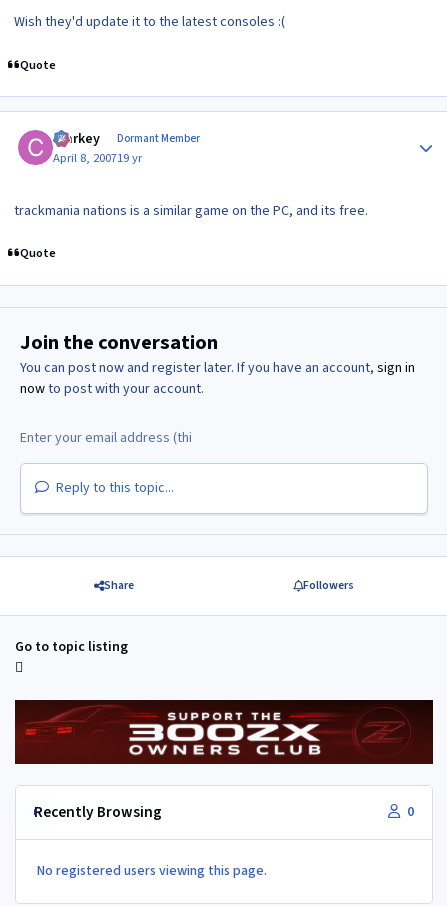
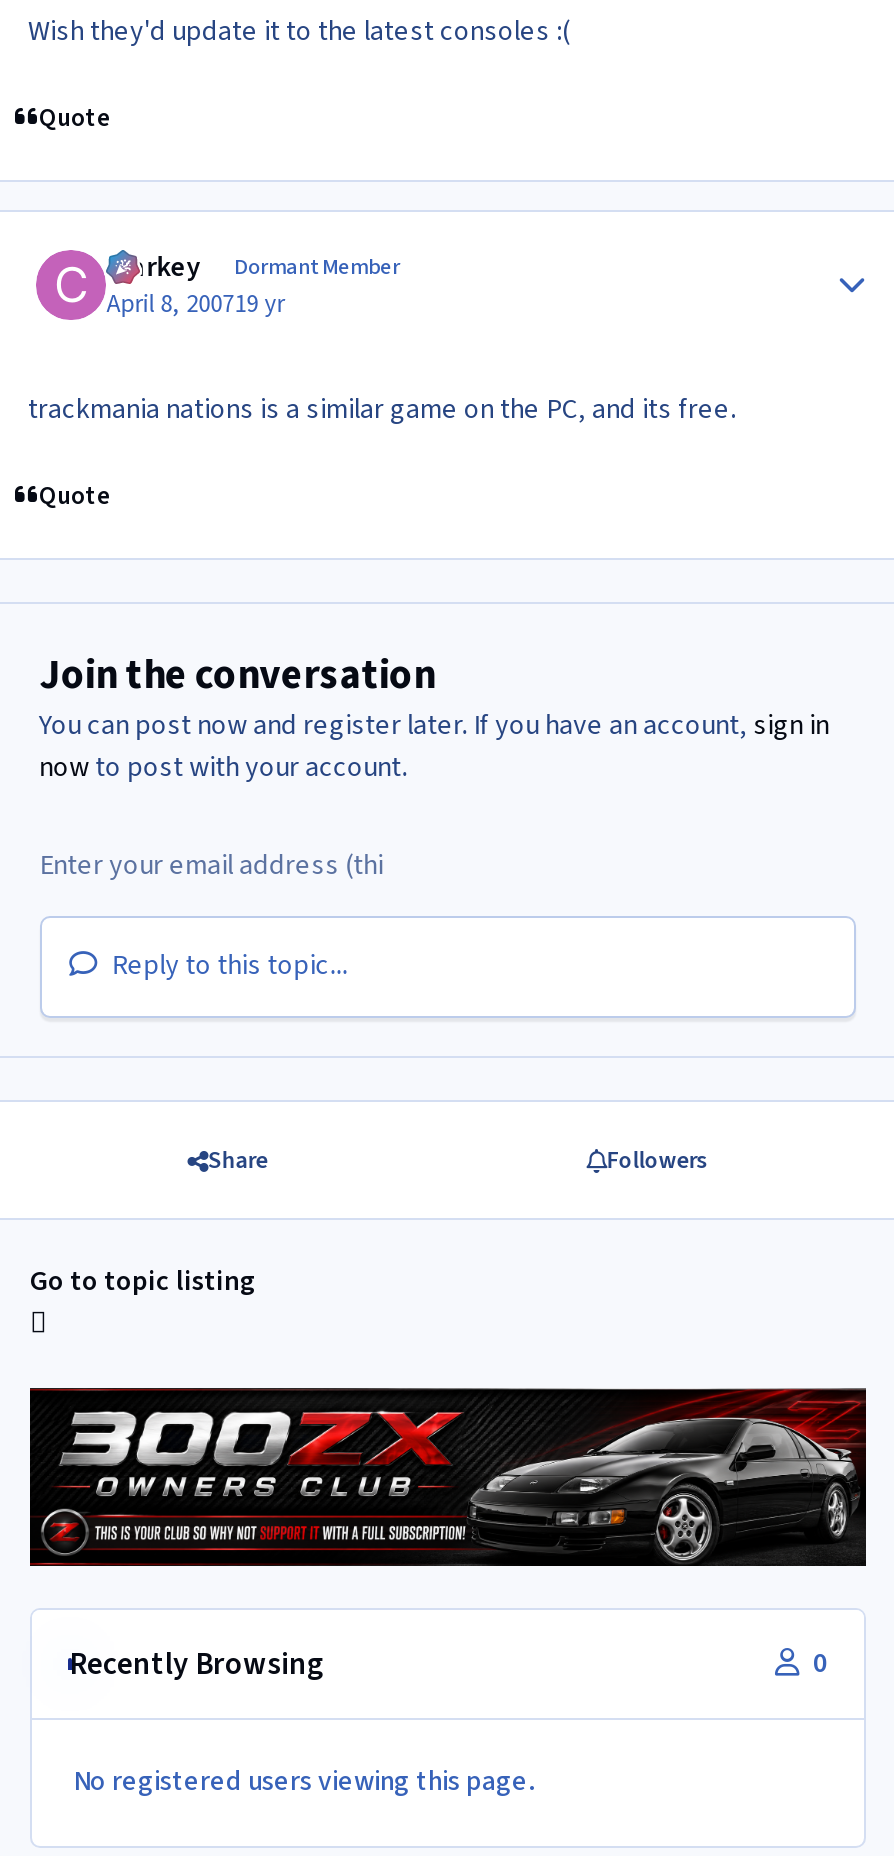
[15,699,433,765] [image] -> [30,1387,866,1567] [image]

